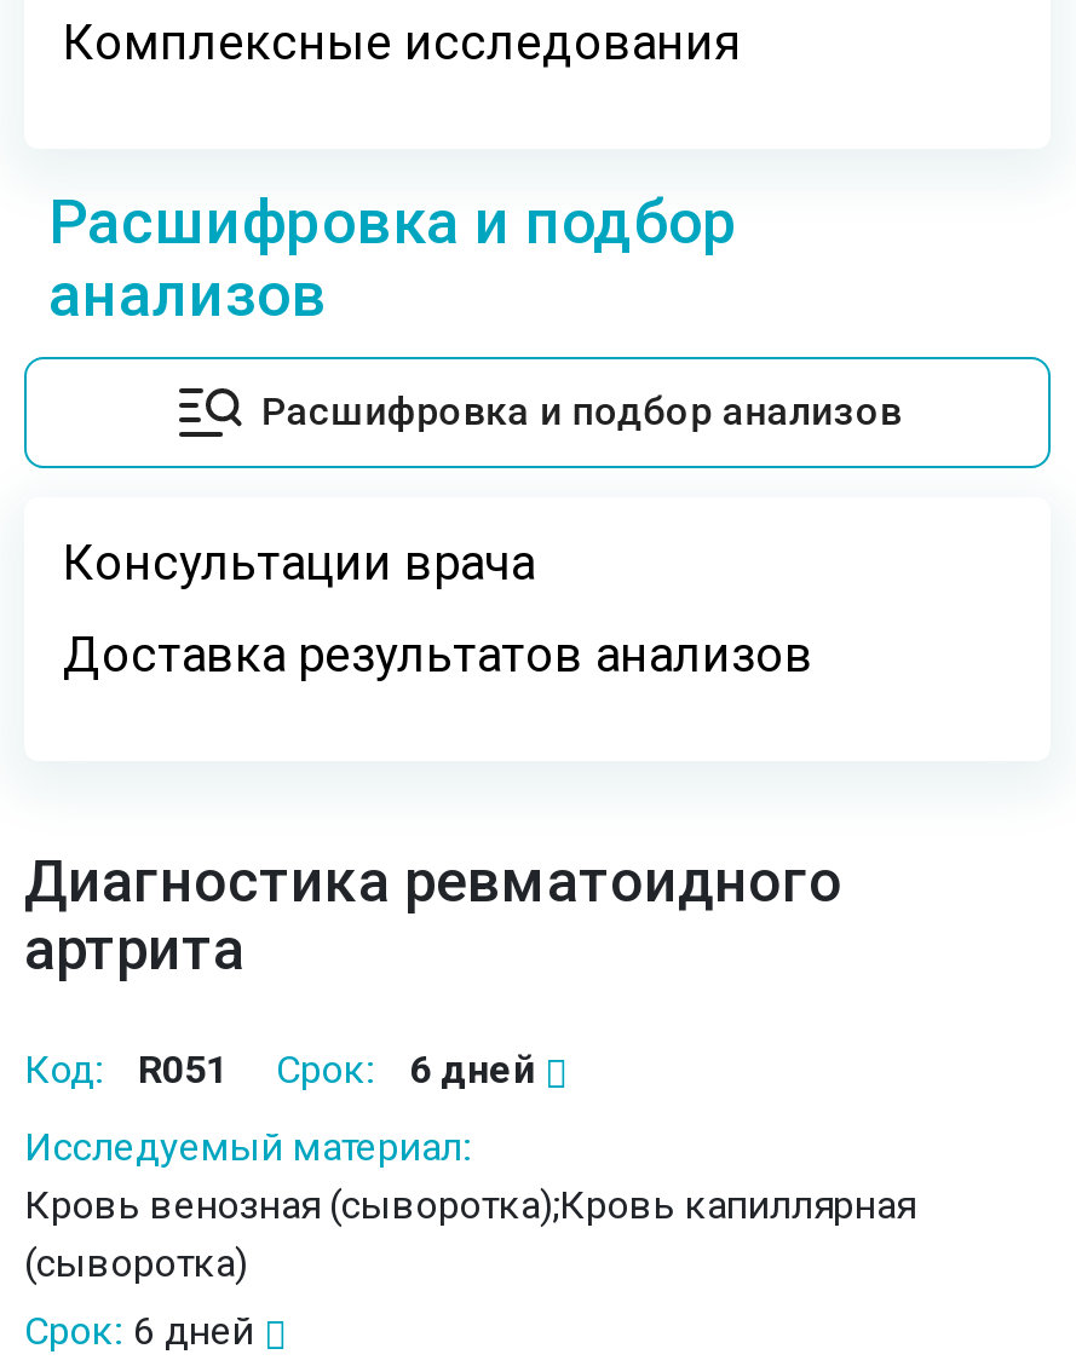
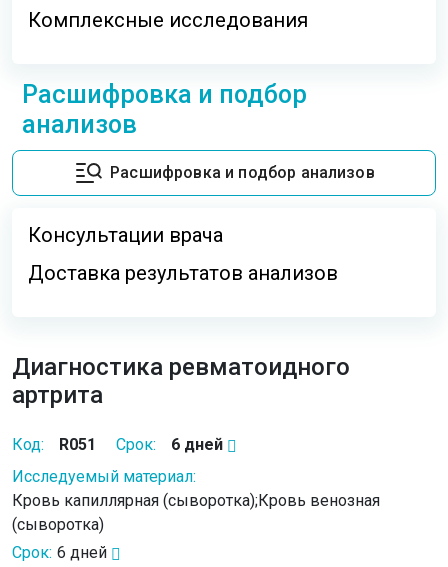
[24,1182,915,1228] Кровь венозная (сыворотка);Кровь капиллярная -> [12,491,380,510] Кровь капиллярная (сыворотка);Кровь венозная

